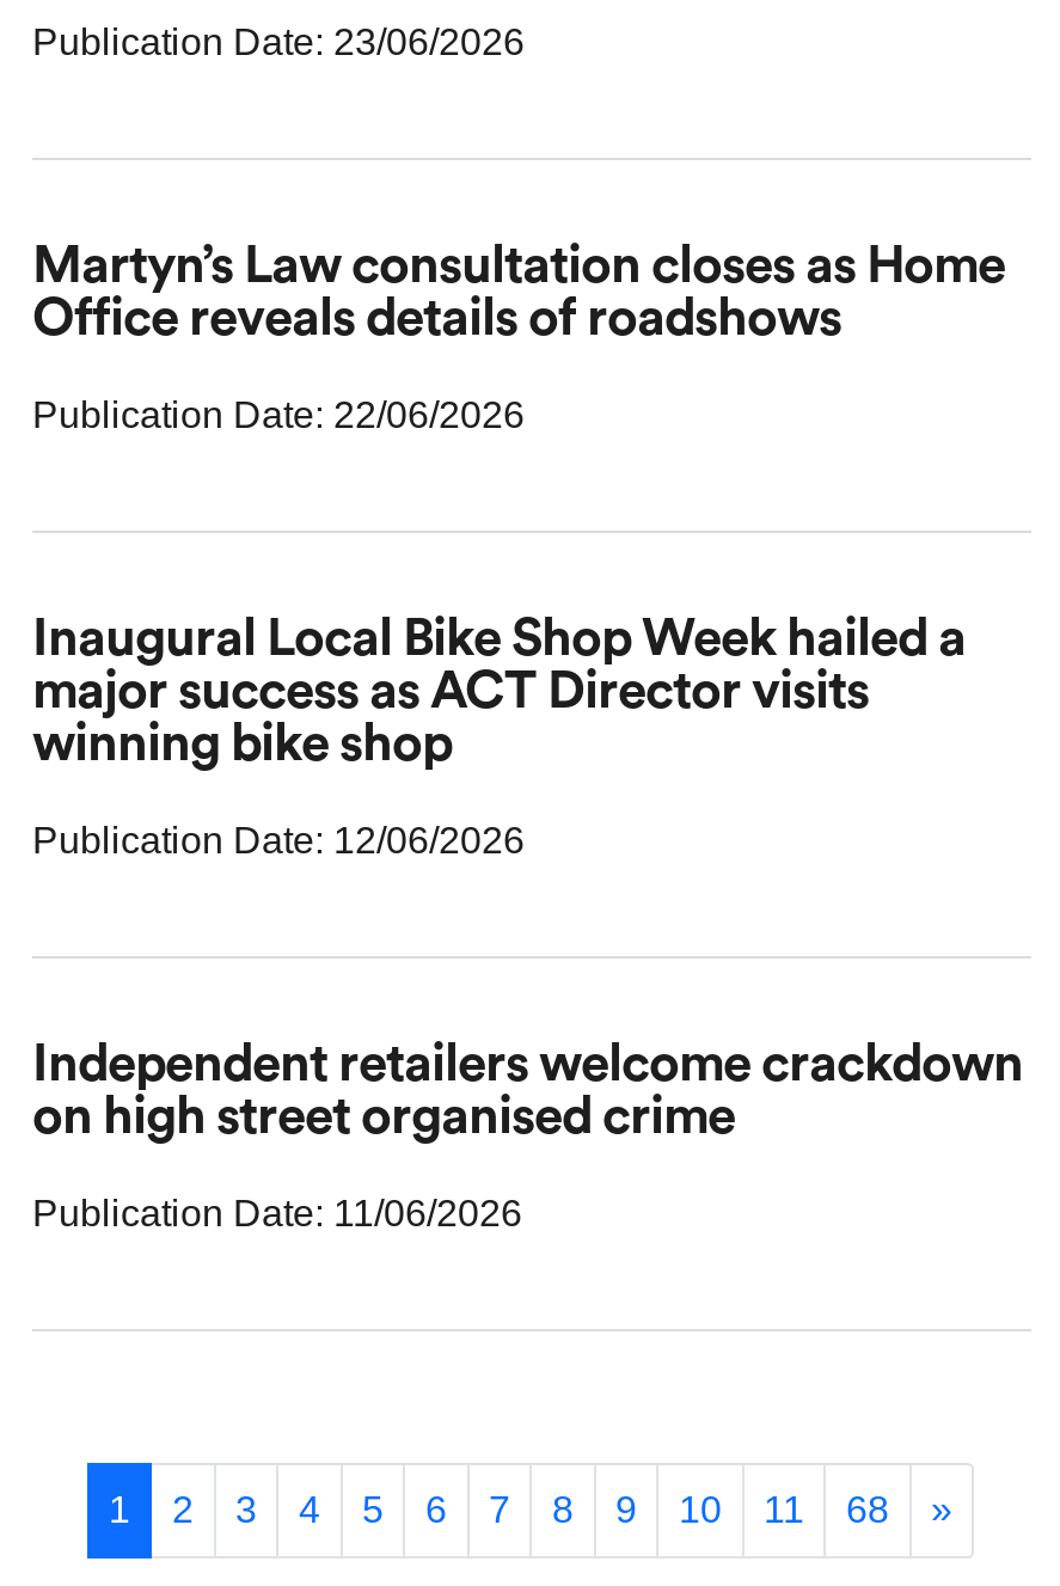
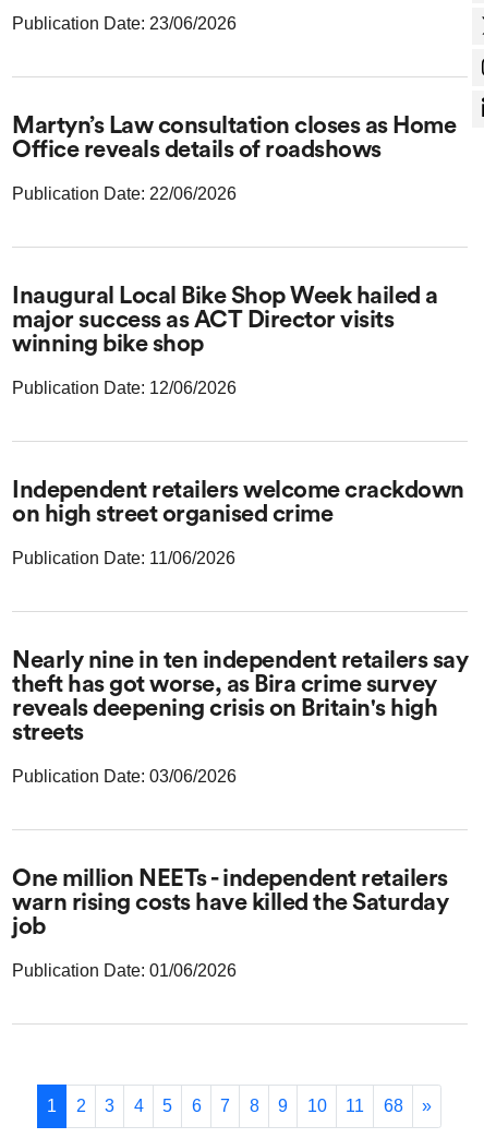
none -> [12,648,468,785] Nearly nine in ten independent retailers say | theft has got worse, as Bira crime survey | reveals deepening crisis on Britain's high | streets | Publication Date: 03/06/2026
none -> [12,866,448,979] One million NEETs - independent retailers | warn rising costs have killed the Saturday | job | Publication Date: 01/06/2026

